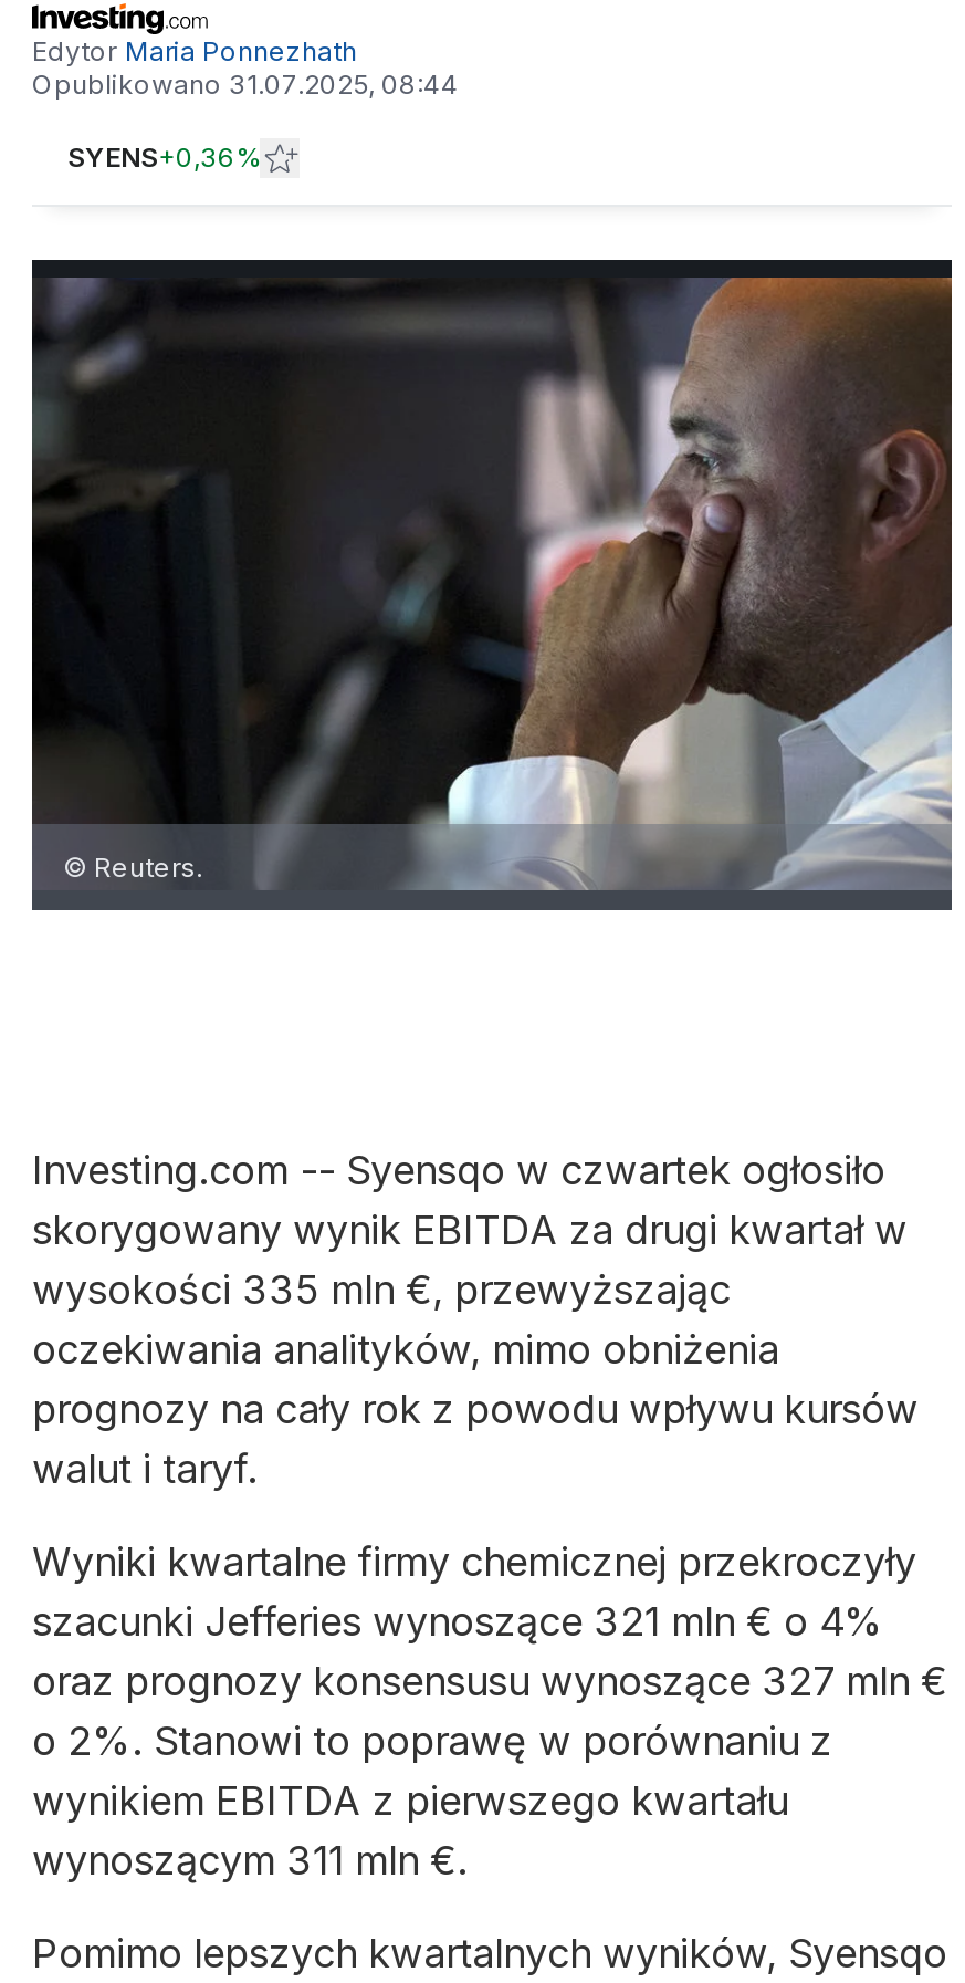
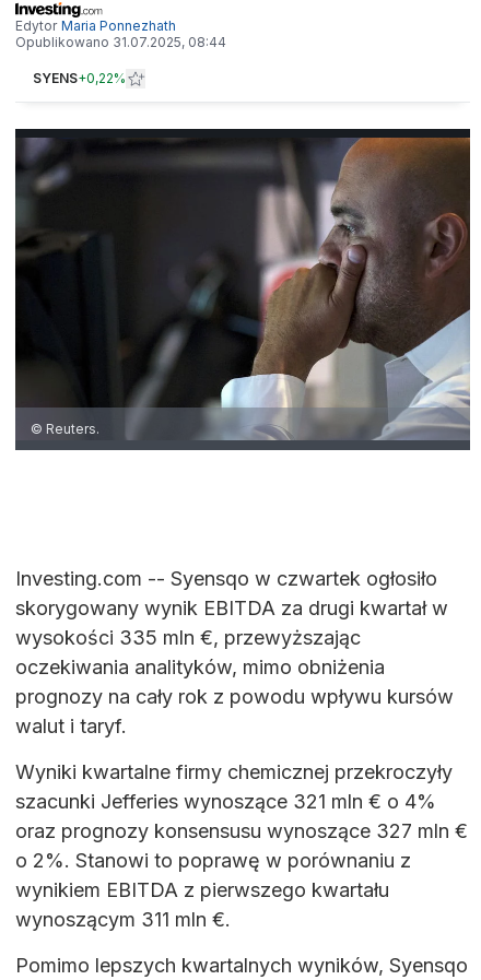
[67,140,260,173] SYENS+0,36% -> [33,70,126,86] SYENS+0,22%

